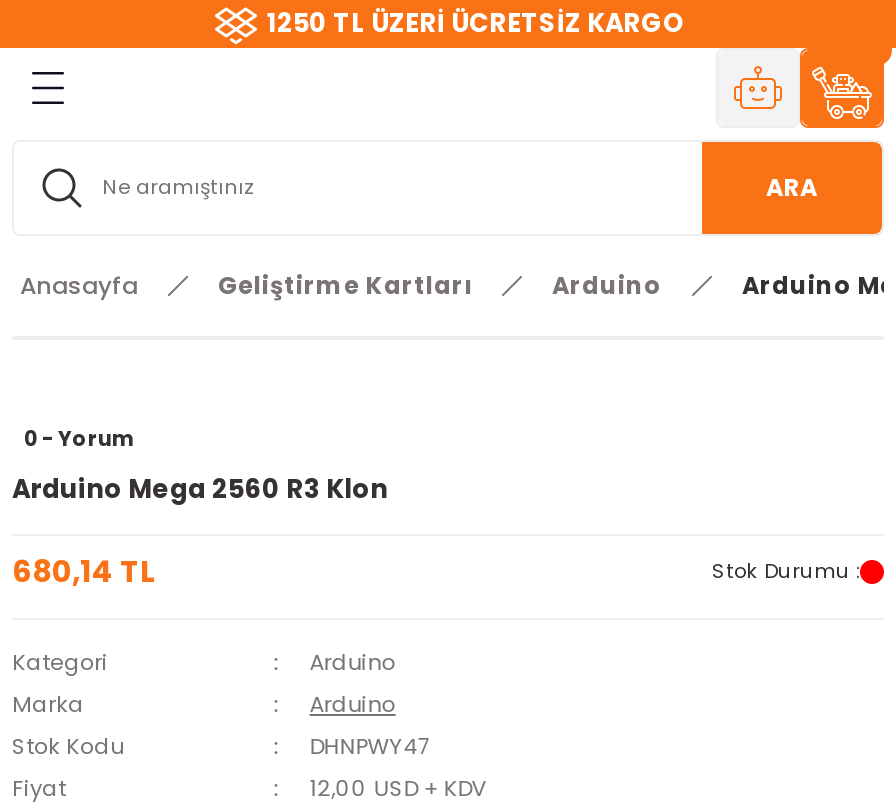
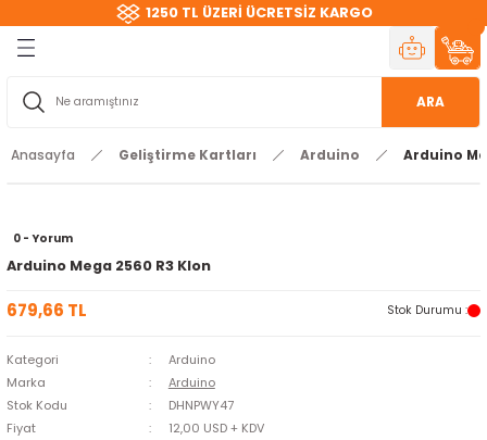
[12,550,156,592] 680,14 TL -> [7,299,87,322] 679,66 TL

